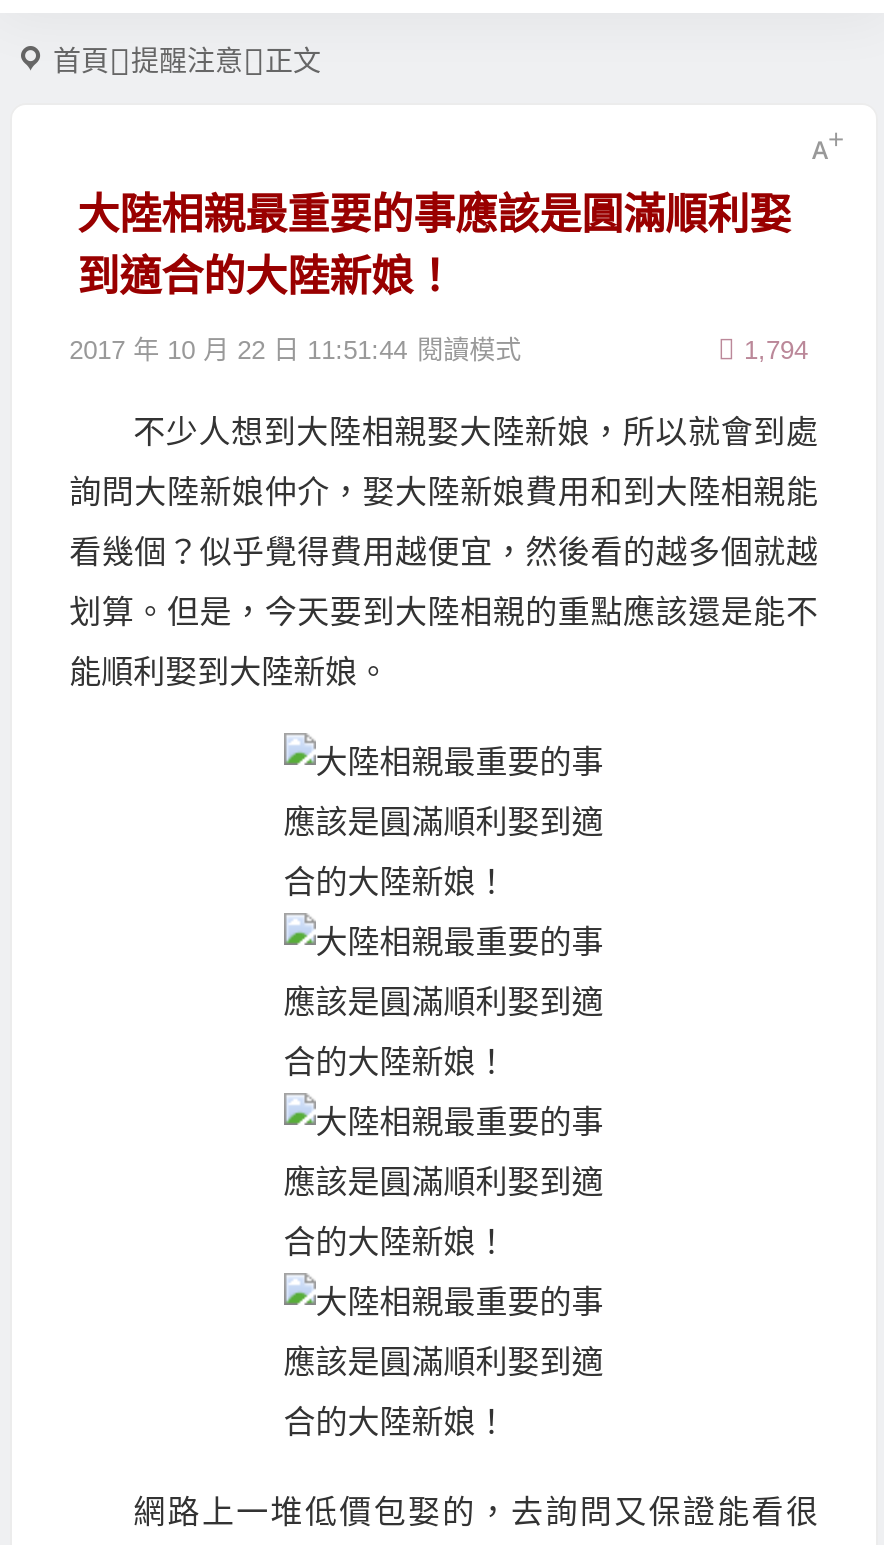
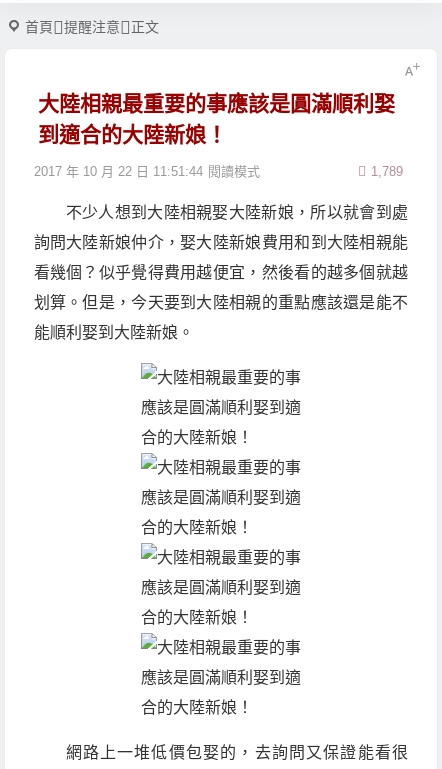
[744,335,808,365] 1,794 -> [371,164,403,179] 1,789

